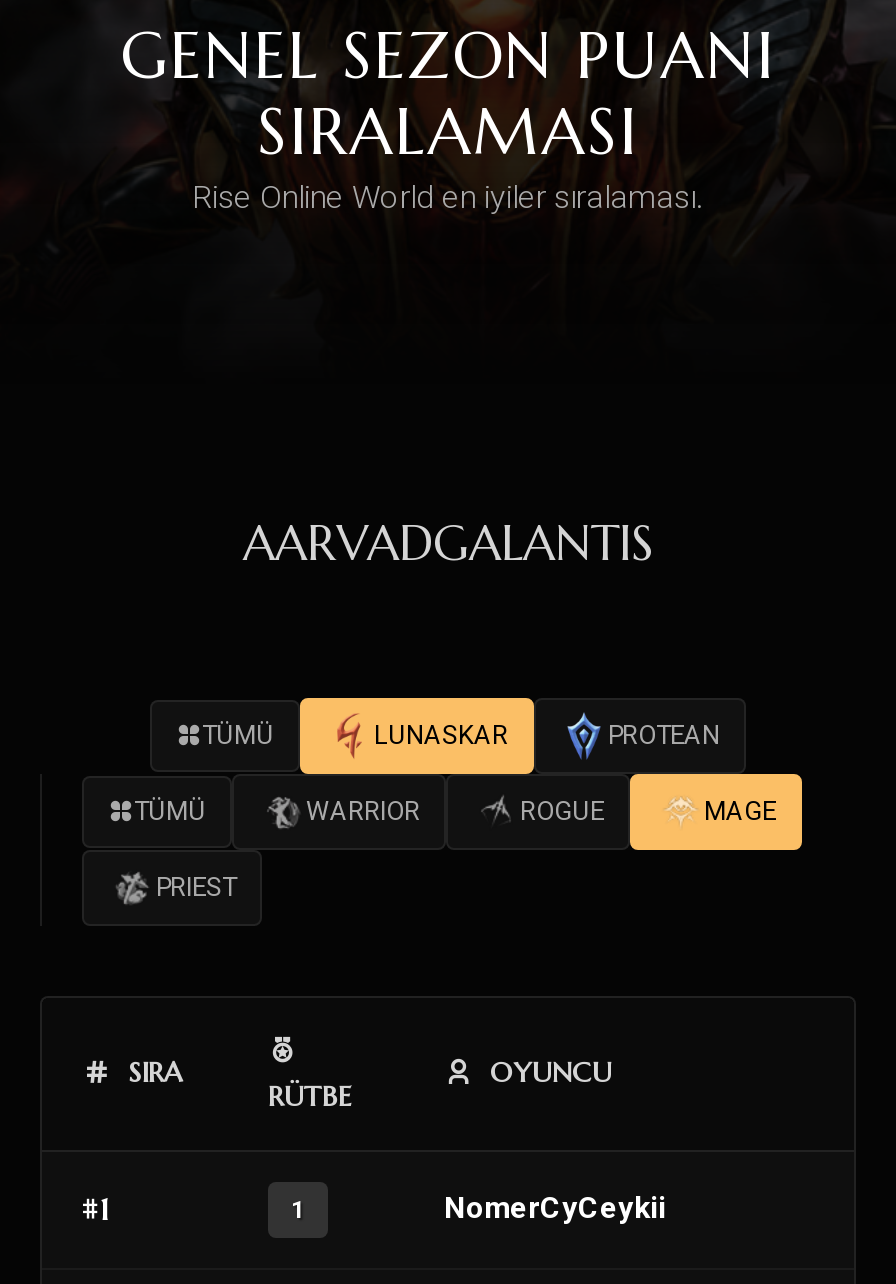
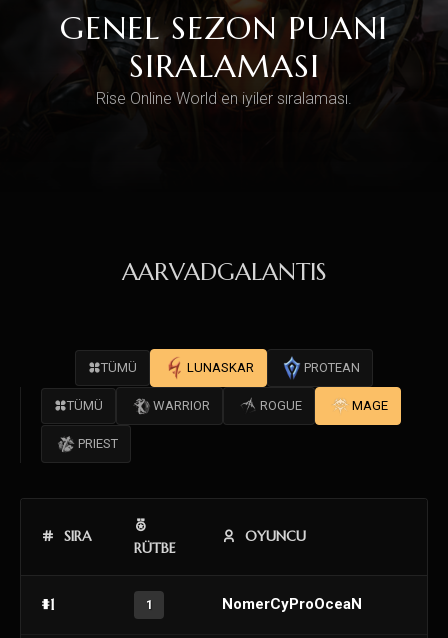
[444,1190,666,1226] NomerCyCeykii -> [222,595,362,613] NomerCyProOceaN

